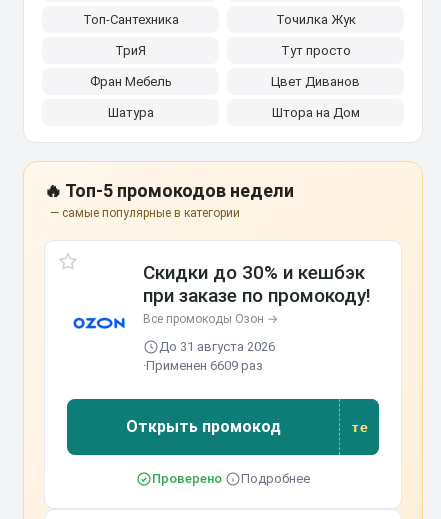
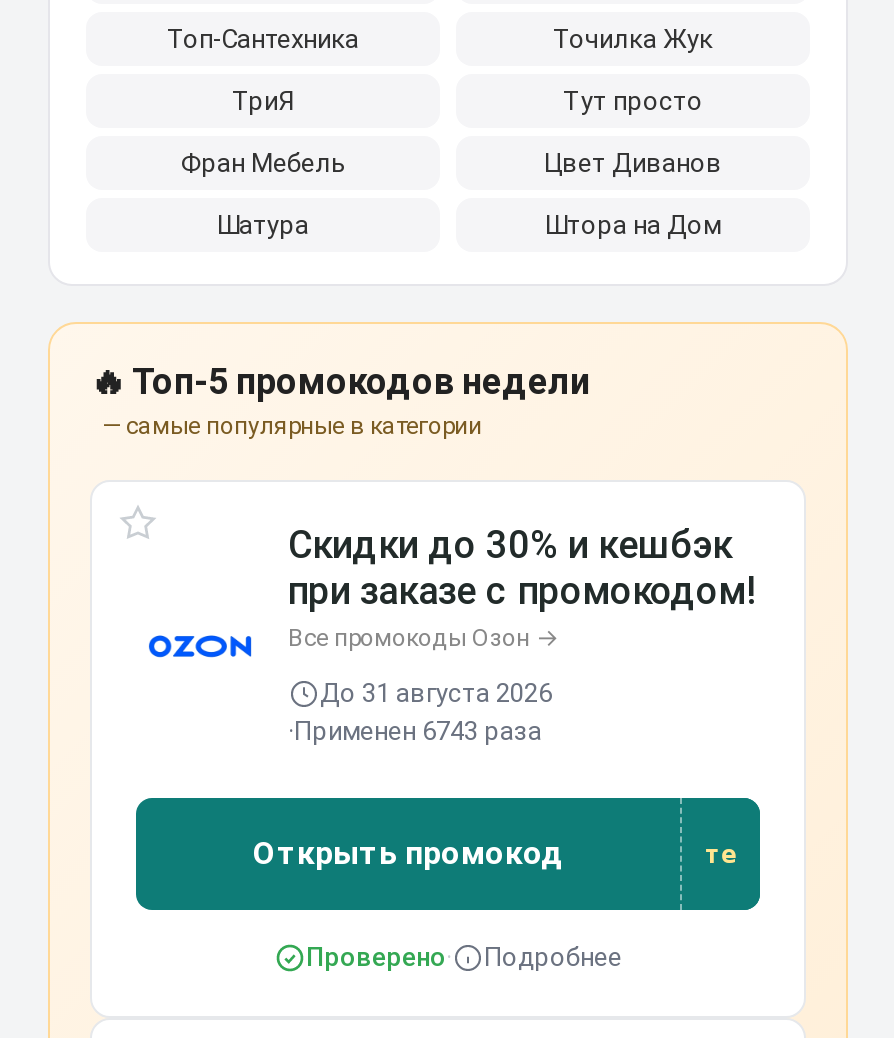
[143,284,371,307] при заказе по промокоду! -> [288,568,756,614] при заказе с промокодом!
[143,358,263,373] ·Применен 6609 раз -> [288,716,542,746] ·Применен 6743 раза

